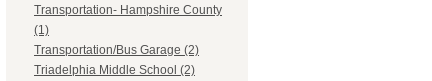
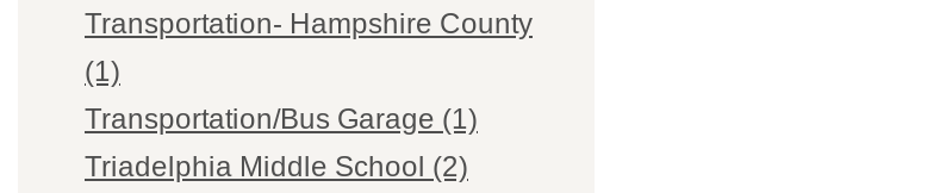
[34,43,199,57] Transportation/Bus Garage (2) -> [85,103,478,137] Transportation/Bus Garage (1)

